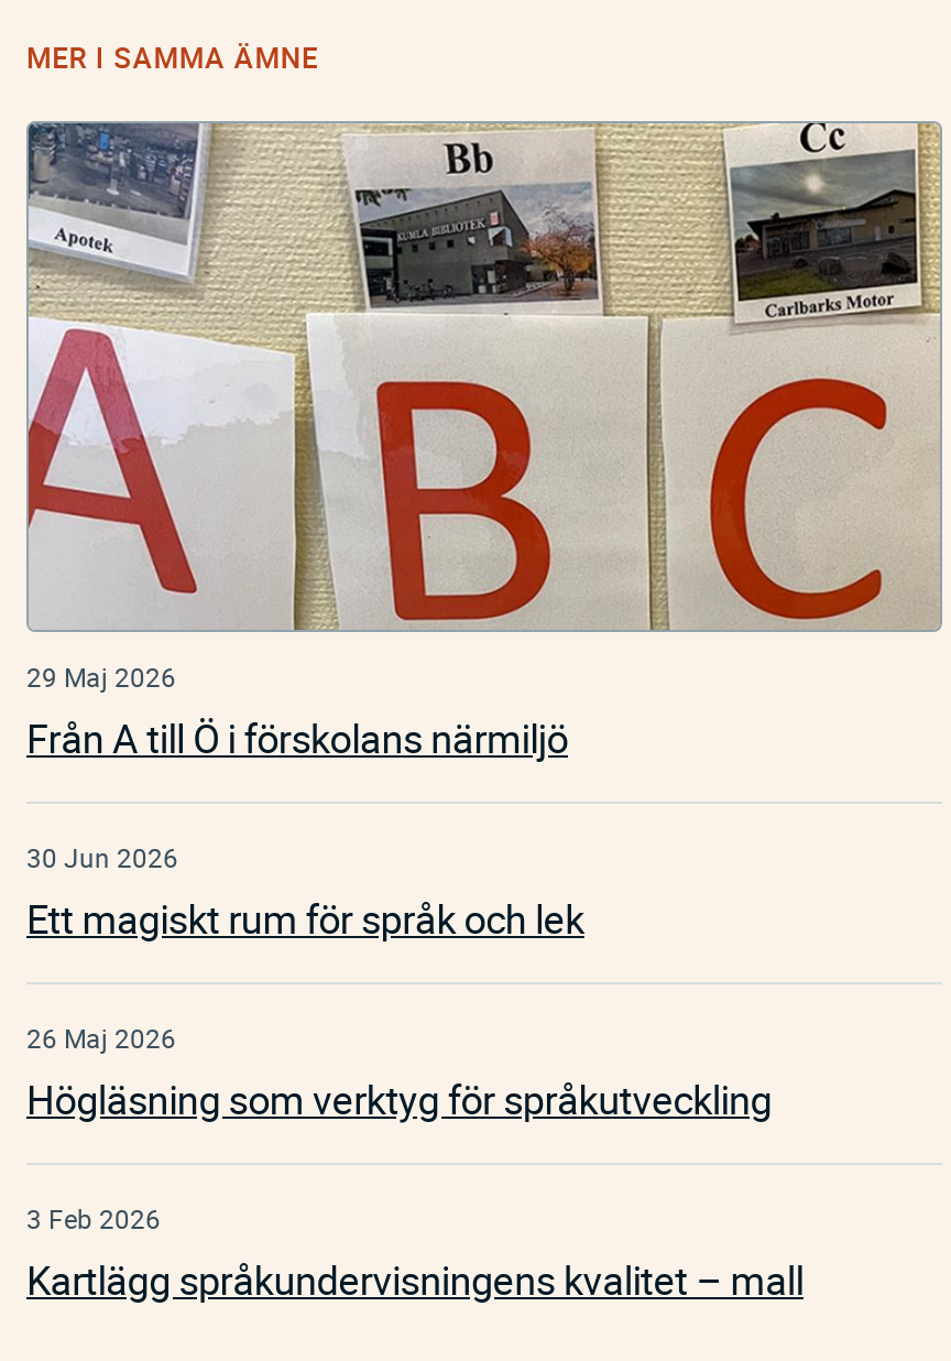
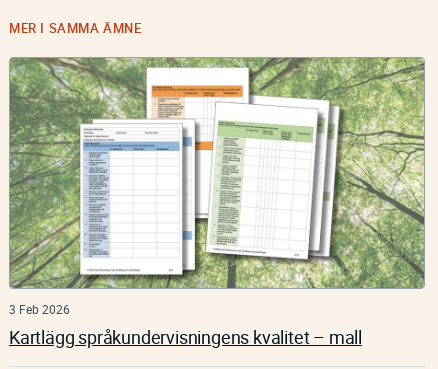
[26,123,940,630] [image] -> [9,57,425,289] [image]
[26,659,772,1126] 29 Maj 2026 | Från A till Ö i förskolans närmiljö | 30 Jun 2026 | Ett magiskt rum för språk och lek | 26 Maj 2026 | Högläsning som verktyg för språkutveckling -> none

